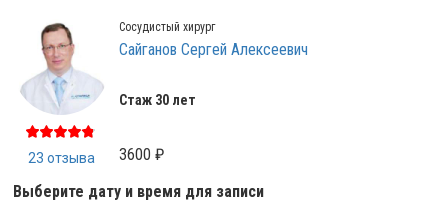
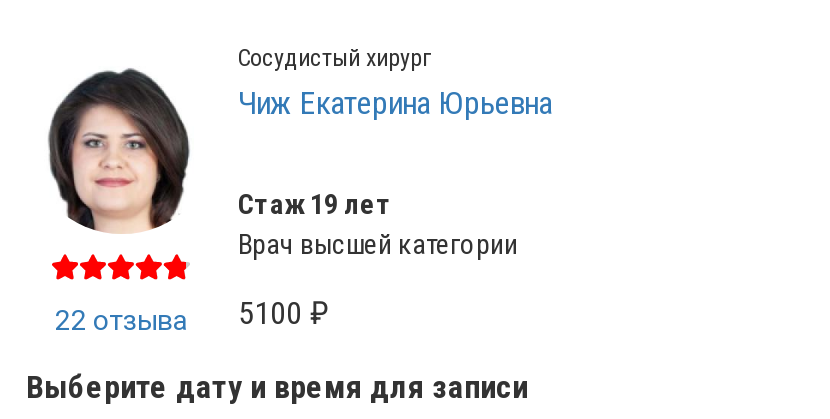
[20,22,308,115] [image] | Сайганов Сергей Алексеевич -> [44,50,552,232] [image] | Чиж Екатерина Юрьевна
[119,92,196,108] Стаж 30 лет -> [238,188,518,260] Стаж 19 лет | Врач высшей категории
[27,150,94,166] 23 отзыва -> [55,304,189,336] 22 отзыва
[119,145,164,164] 3600 ₽ -> [238,294,328,332] 5100 ₽

